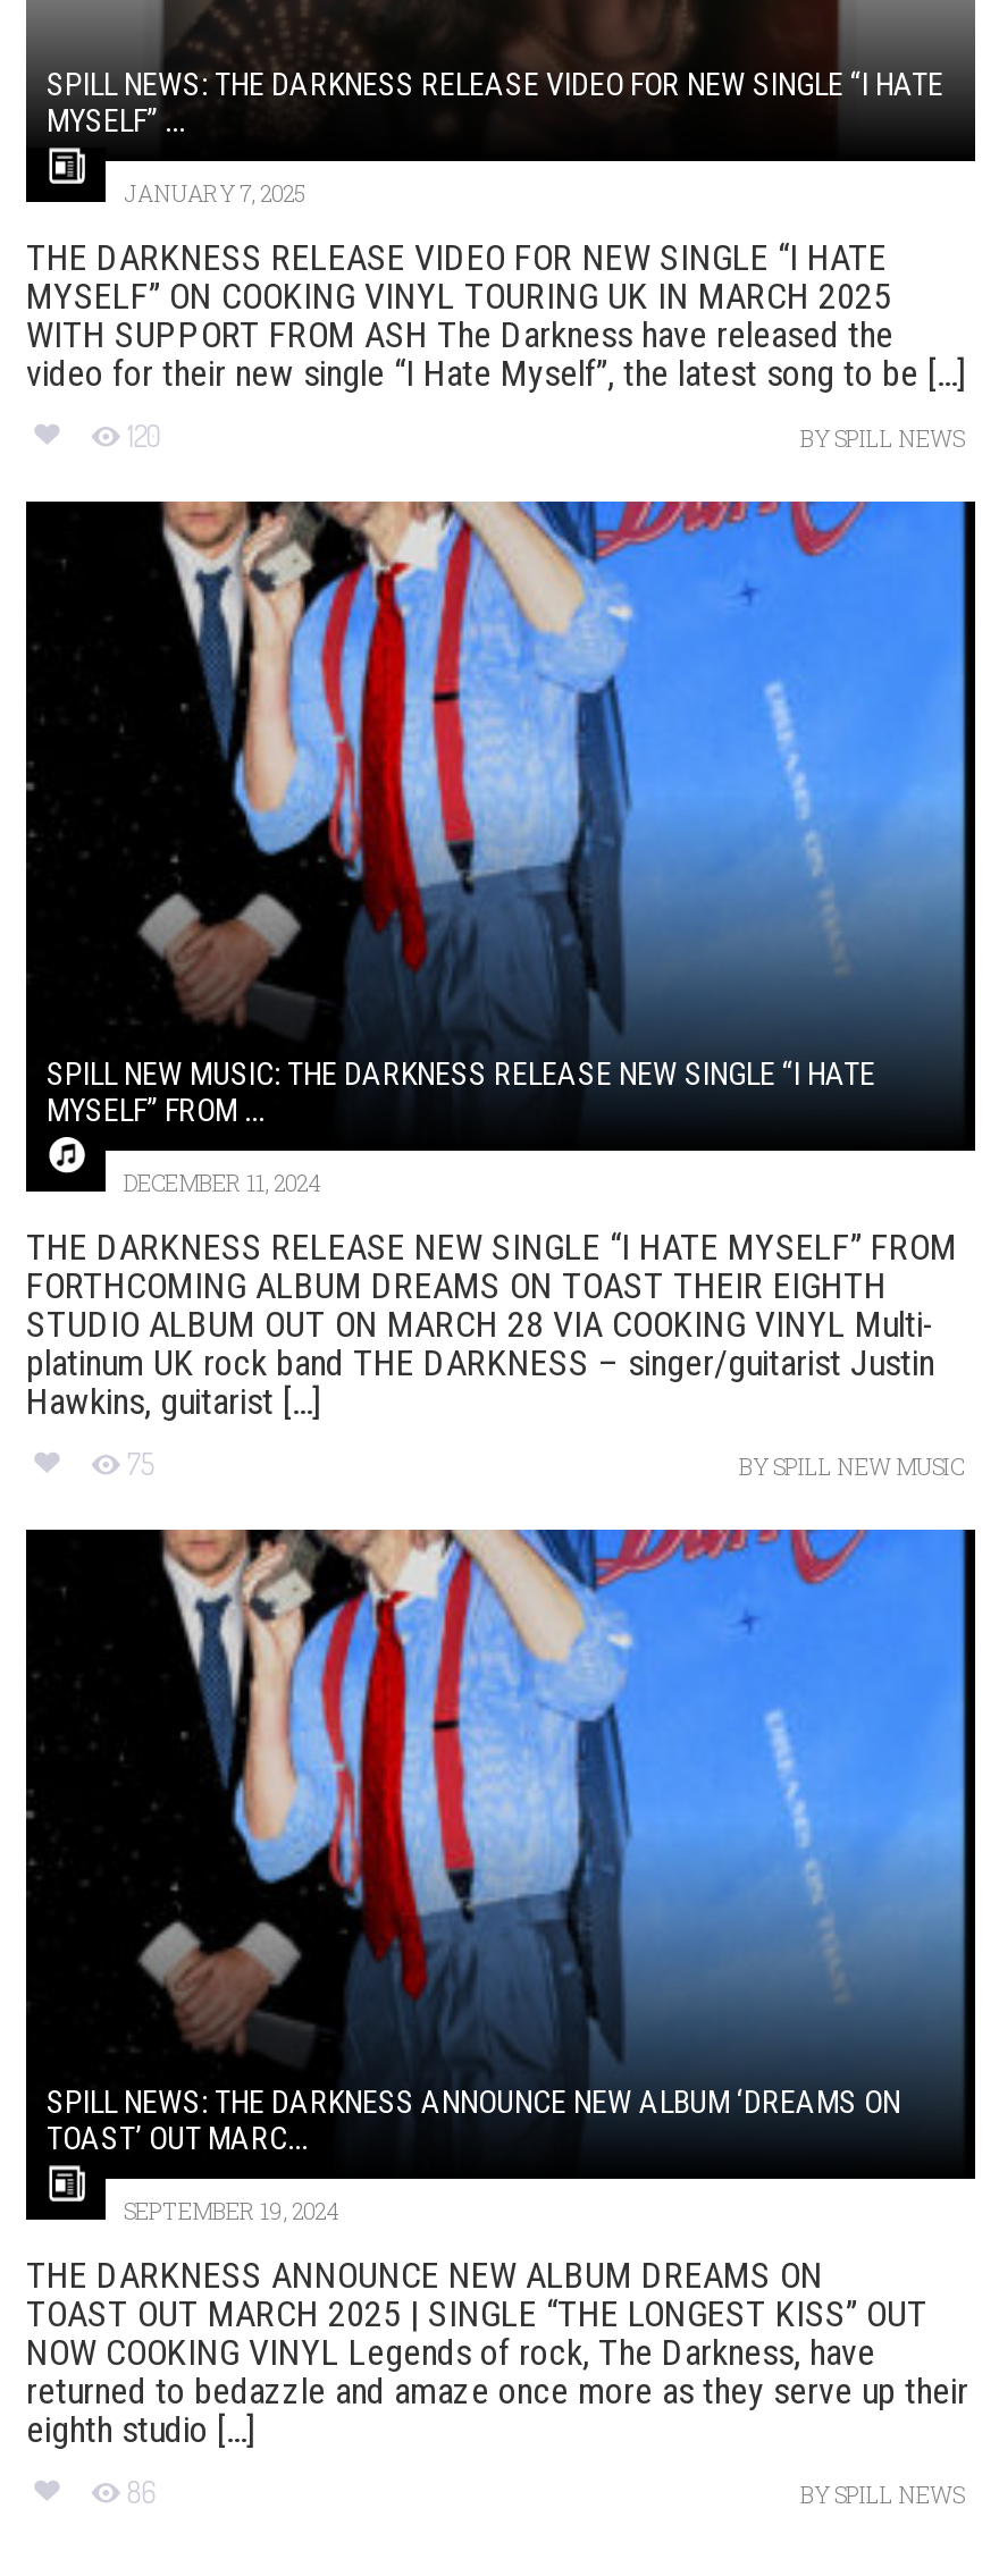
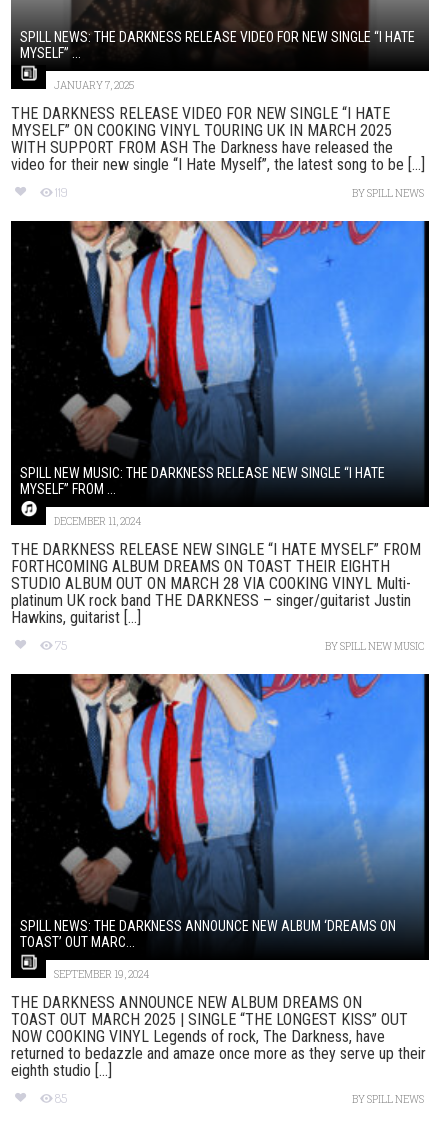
[127,417,163,453] 120 -> [55,184,68,200] 119
[127,2474,159,2510] 86 -> [55,1090,67,1106] 85

